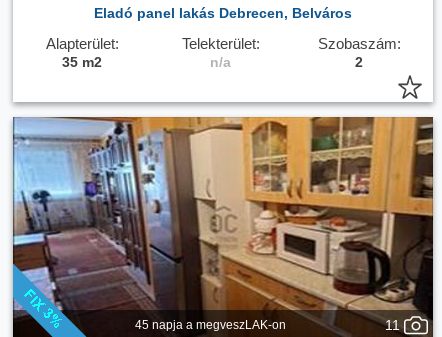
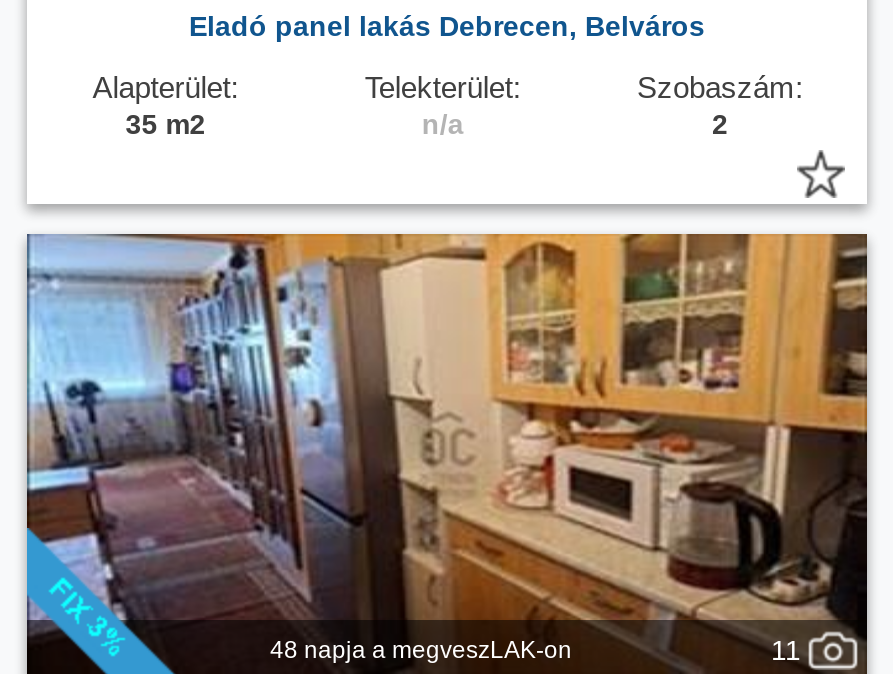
[134,318,285,332] 45 napja a megveszLAK-on -> [270,636,572,664] 48 napja a megveszLAK-on

